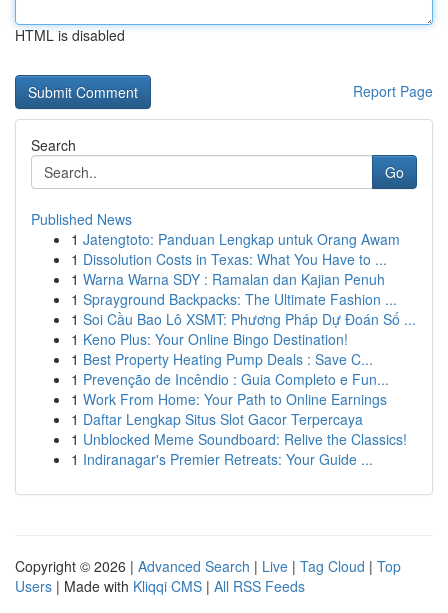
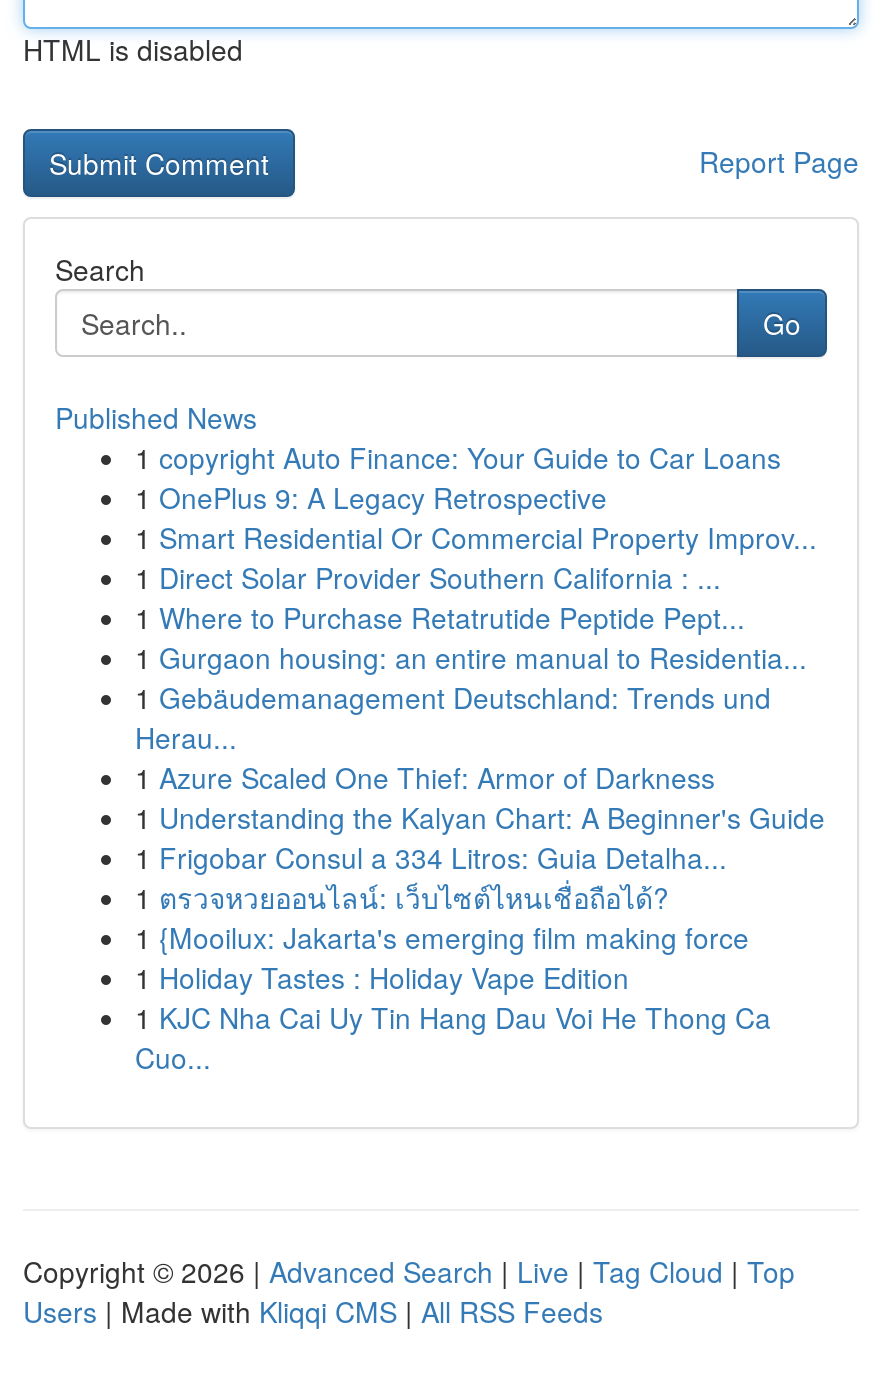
[71,229,416,469] 1 Jatengtoto: Panduan Lengkap untuk Orang Awam | 1 Dissolution Costs in Texas: What You Have to ... | 1 Warna Warna SDY : Ramalan dan Kajian Penuh | 1 Sprayground Backpacks: The Ultimate Fashion ... | 1 Soi Cầu Bao Lô XSMT: Phương Pháp Dự Đoán Số ... | 1 Keno Plus: Your Online Bingo Destination! | 1 Best Property Heating Pump Deals : Save C... | 1 Prevenção de Incêndio : Guia Completo e Fun... | 1 Work From Home: Your Path to Online Earnings | 1 Daftar Lengkap Situs Slot Gacor Terpercaya | 1 Unblocked Meme Soundboard: Relive the Classics! | 1 Indiranagar's Premier Retreats: Your Guide ... -> [135,437,825,1077] 1 copyright Auto Finance: Your Guide to Car Loans | 1 OnePlus 9: A Legacy Retrospective | 1 Smart Residential Or Commercial Property Improv... | 1 Direct Solar Provider Southern California : ... | 1 Where to Purchase Retatrutide Peptide Pept... | 1 Gurgaon housing: an entire manual to Residentia... | 1 Gebäudemanagement Deutschland: Trends und | Herau... | 1 Azure Scaled One Thief: Armor of Darkness | 1 Understanding the Kalyan Chart: A Beginner's Guide | 1 Frigobar Consul a 334 Litros: Guia Detalha... | 1 ตรวจหวยออนไลน์: เว็บไซต์ไหนเชื่อถือได้? | 1 {Mooilux: Jakarta's emerging film making force | 1 Holiday Tastes : Holiday Vape Edition | 1 KJC Nha Cai Uy Tin Hang Dau Voi He Thong Ca | Cuo...

